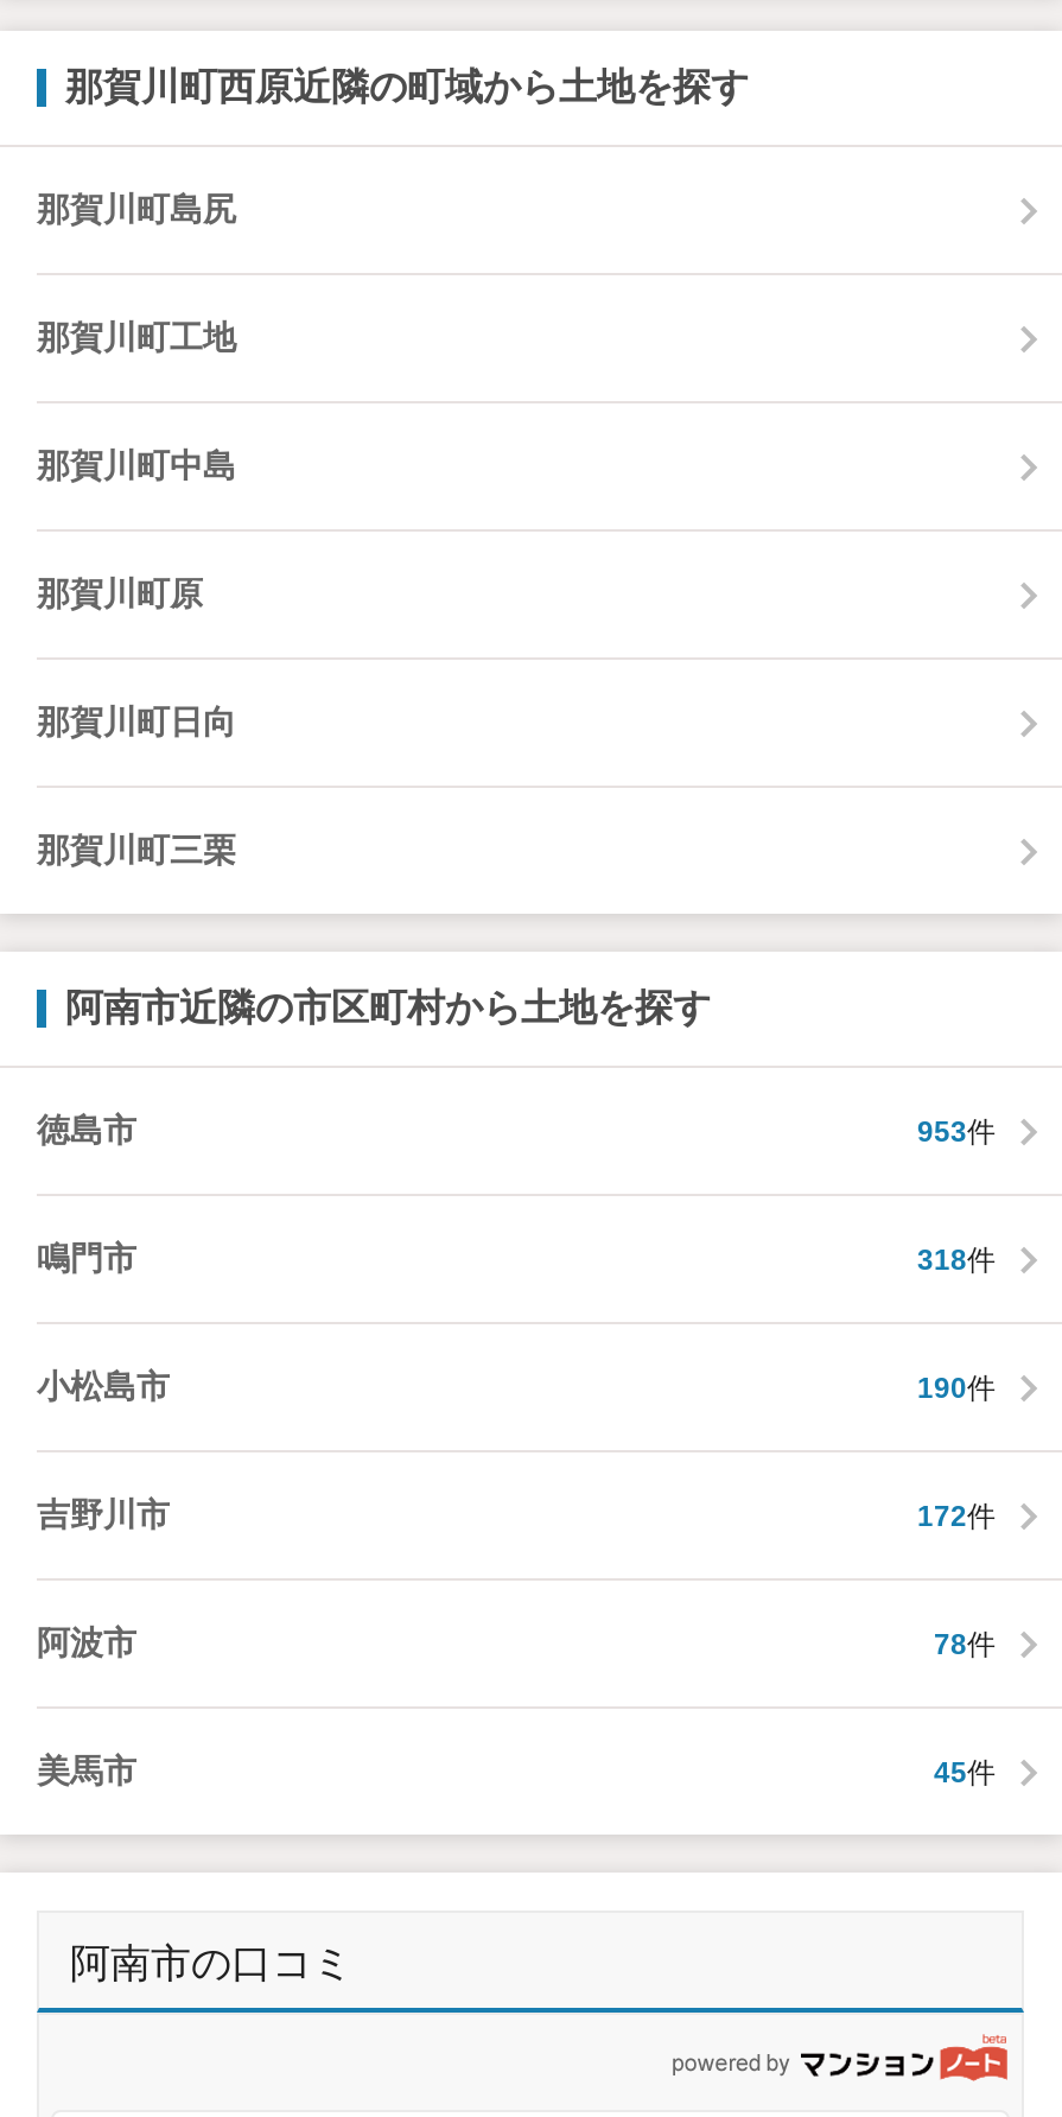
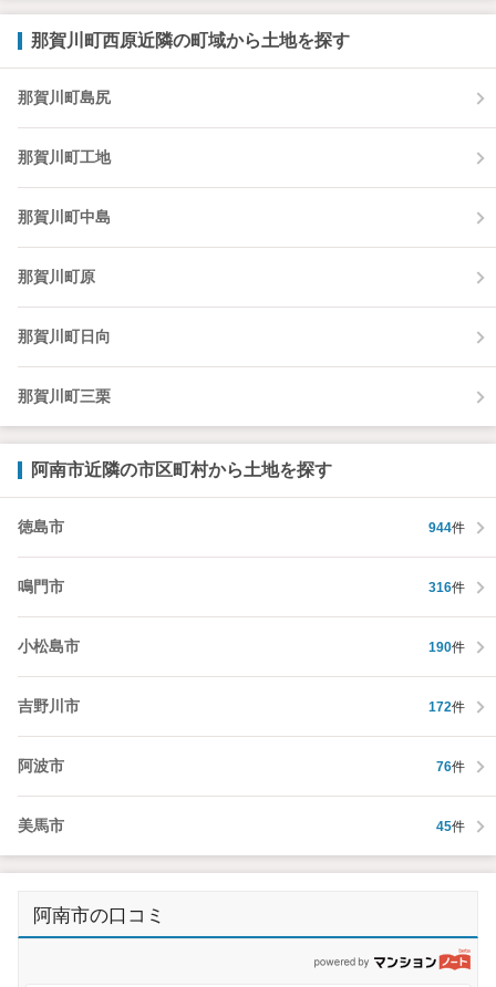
[917,1114,996,1147] 953件 -> [428,520,465,535] 944件
[917,1242,996,1276] 318件 -> [428,579,465,595] 316件
[934,1627,996,1660] 78件 -> [436,759,465,774] 76件

